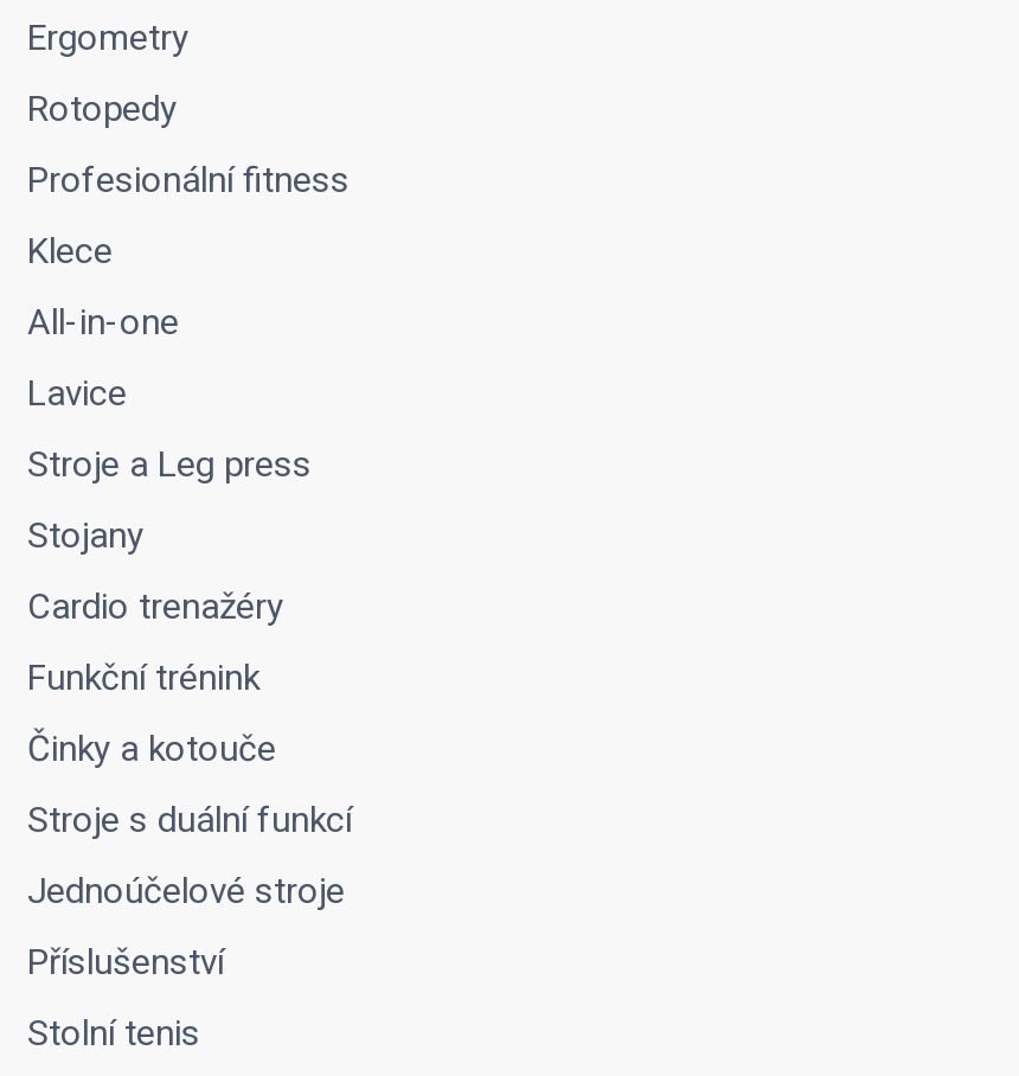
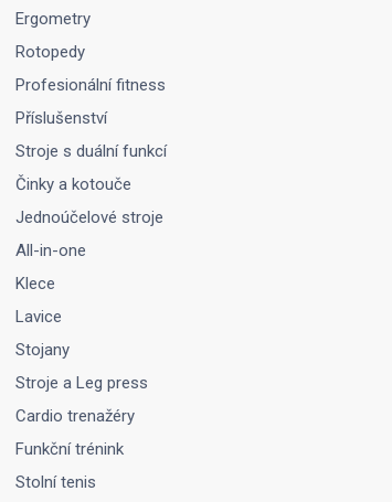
moved [27,230,113,273] -> [15,274,55,293]: Klece
moved [27,301,179,344] -> [15,241,86,260]: All-in-one
moved [27,372,127,415] -> [15,307,62,327]: Lavice
moved [27,443,312,486] -> [15,373,148,393]: Stroje a Leg press
moved [27,514,143,557] -> [15,340,70,360]: Stojany
moved [27,585,283,699] -> [15,406,135,459]: Cardio trenažéry | Funkční trénink
moved [27,728,352,984] -> [15,108,167,227]: Příslušenství | Stroje s duální funkcí | Činky a kotouče | Jednoúčelové stroje

